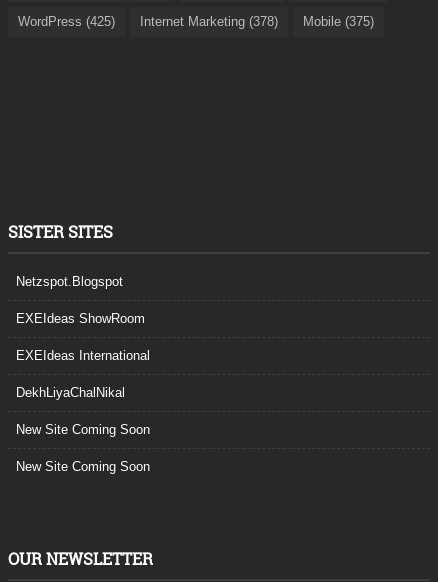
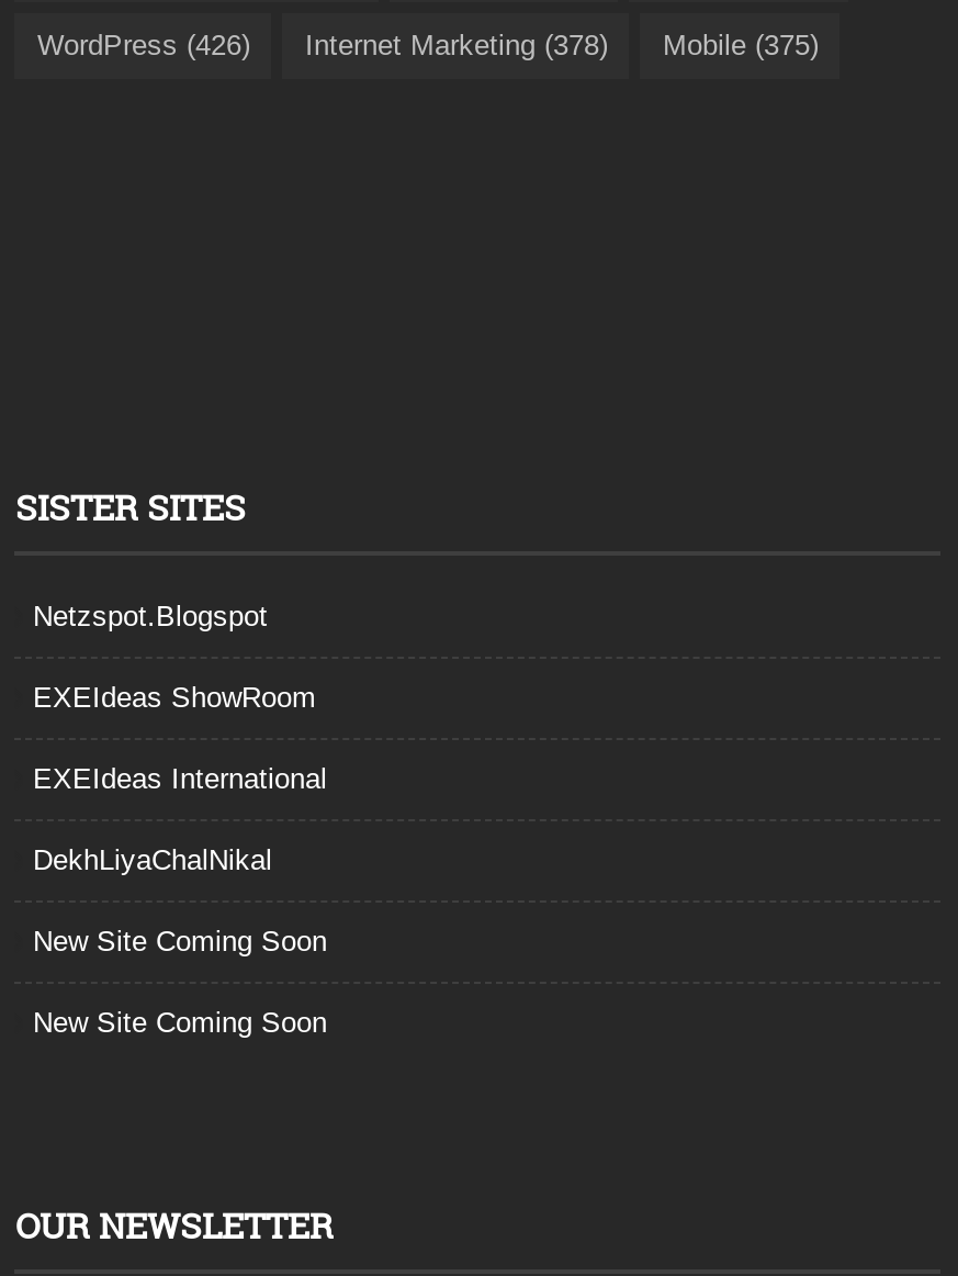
[18,14,374,29] WordPress (425) Internet Marketing (378) Mobile (375) -> [37,29,818,62] WordPress (426) Internet Marketing (378) Mobile (375)

